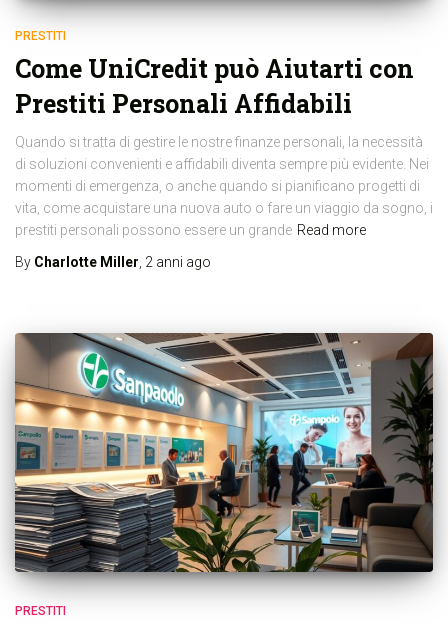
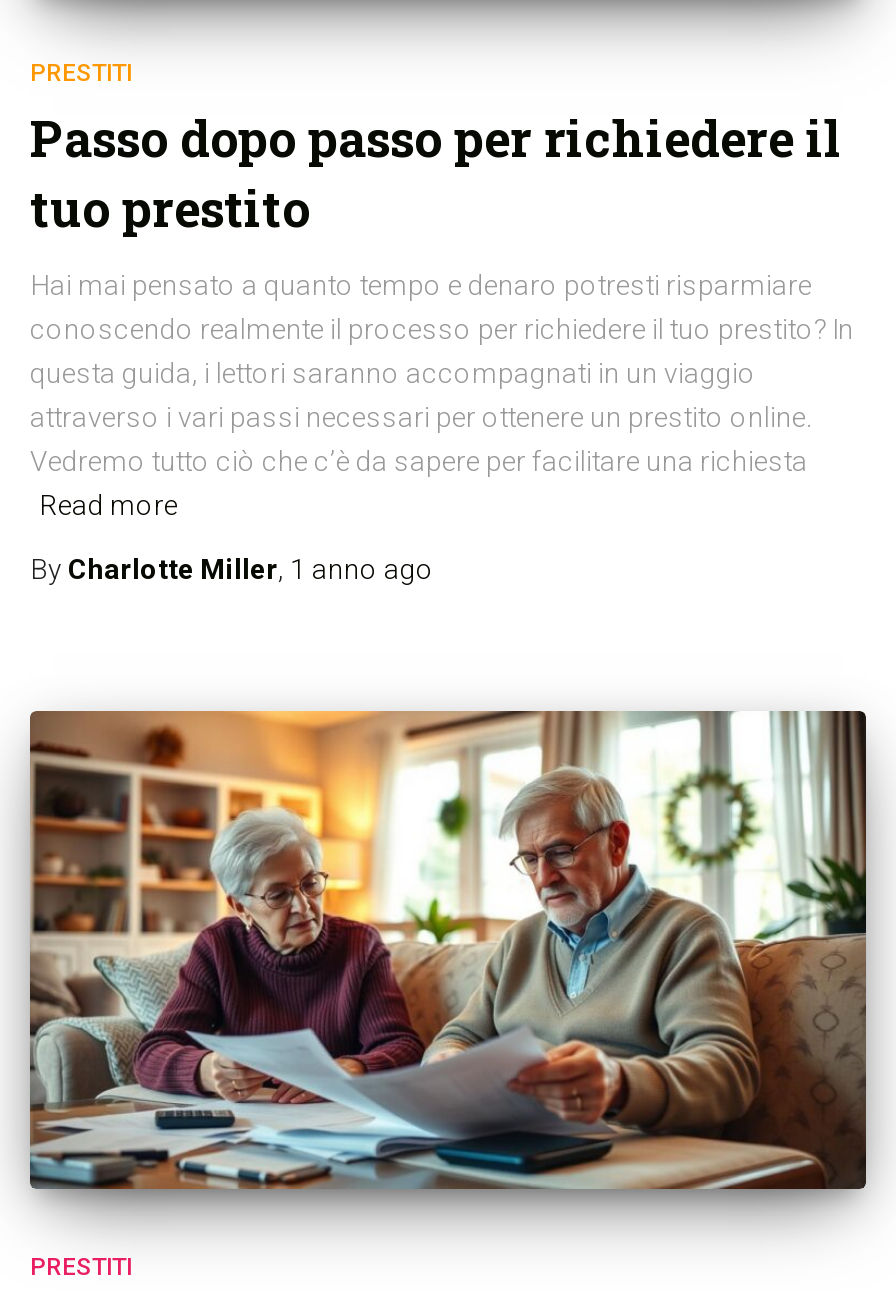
[15,52,433,238] Come UniCredit può Aiutarti con | Prestiti Personali Affidabili | Quando si tratta di gestire le nostre finanze personali, la necessità | di soluzioni convenienti e affidabili diventa sempre più evidente. Nei | momenti di emergenza, o anche quando si pianificano progetti di | vita, come acquistare una nuova auto o fare un viaggio da sogno, i | prestiti personali possono essere un grande Read more -> [30,104,854,520] Passo dopo passo per richiedere il | tuo prestito | Hai mai pensato a quanto tempo e denaro potresti risparmiare | conoscendo realmente il processo per richiedere il tuo prestito? In | questa guida, i lettori saranno accompagnati in un viaggio | attraverso i vari passi necessari per ottenere un prestito online. | Vedremo tutto ciò che c’è da sapere per facilitare una richiesta | Read more
[15,254,211,270] By Charlotte Miller, 2 anni ago -> [30,552,434,584] By Charlotte Miller, 1 anno ago
[15,332,433,573] [image] -> [30,710,866,1190] [image]

